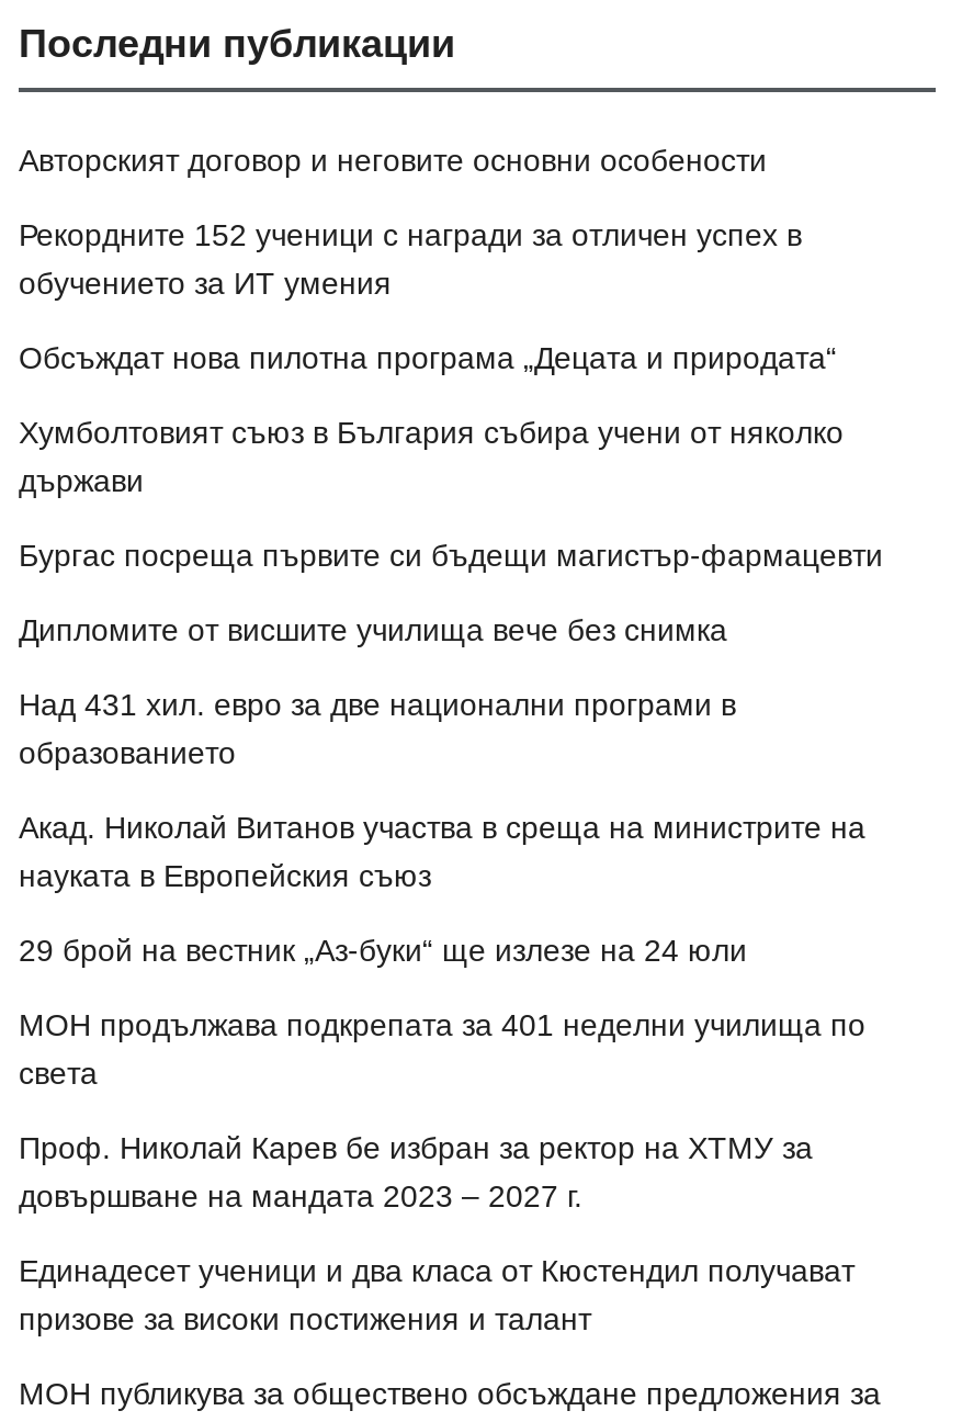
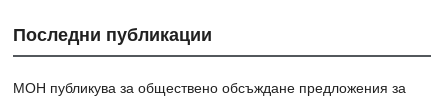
[19,143,883,1336] Авторският договор и неговите основни особености | Рекордните 152 ученици с награди за отличен успех в | обучението за ИТ умения | Обсъждат нова пилотна програма „Децата и природата“ | Хумболтовият съюз в България събира учени от няколко | държави | Бургас посреща първите си бъдещи магистър-фармацевти | Дипломите от висшите училища вече без снимка | Над 431 хил. евро за две национални програми в | образованието | Акад. Николай Витанов участва в среща на министрите на | науката в Европейския съюз | 29 брой на вестник „Аз-буки“ ще излезе на 24 юли | МОН продължава подкрепата за 401 неделни училища по | света | Проф. Николай Карев бе избран за ректор на ХТМУ за | довършване на мандата 2023 – 2027 г. | Единадесет ученици и два класа от Кюстендил получават | призове за високи постижения и талант -> none

